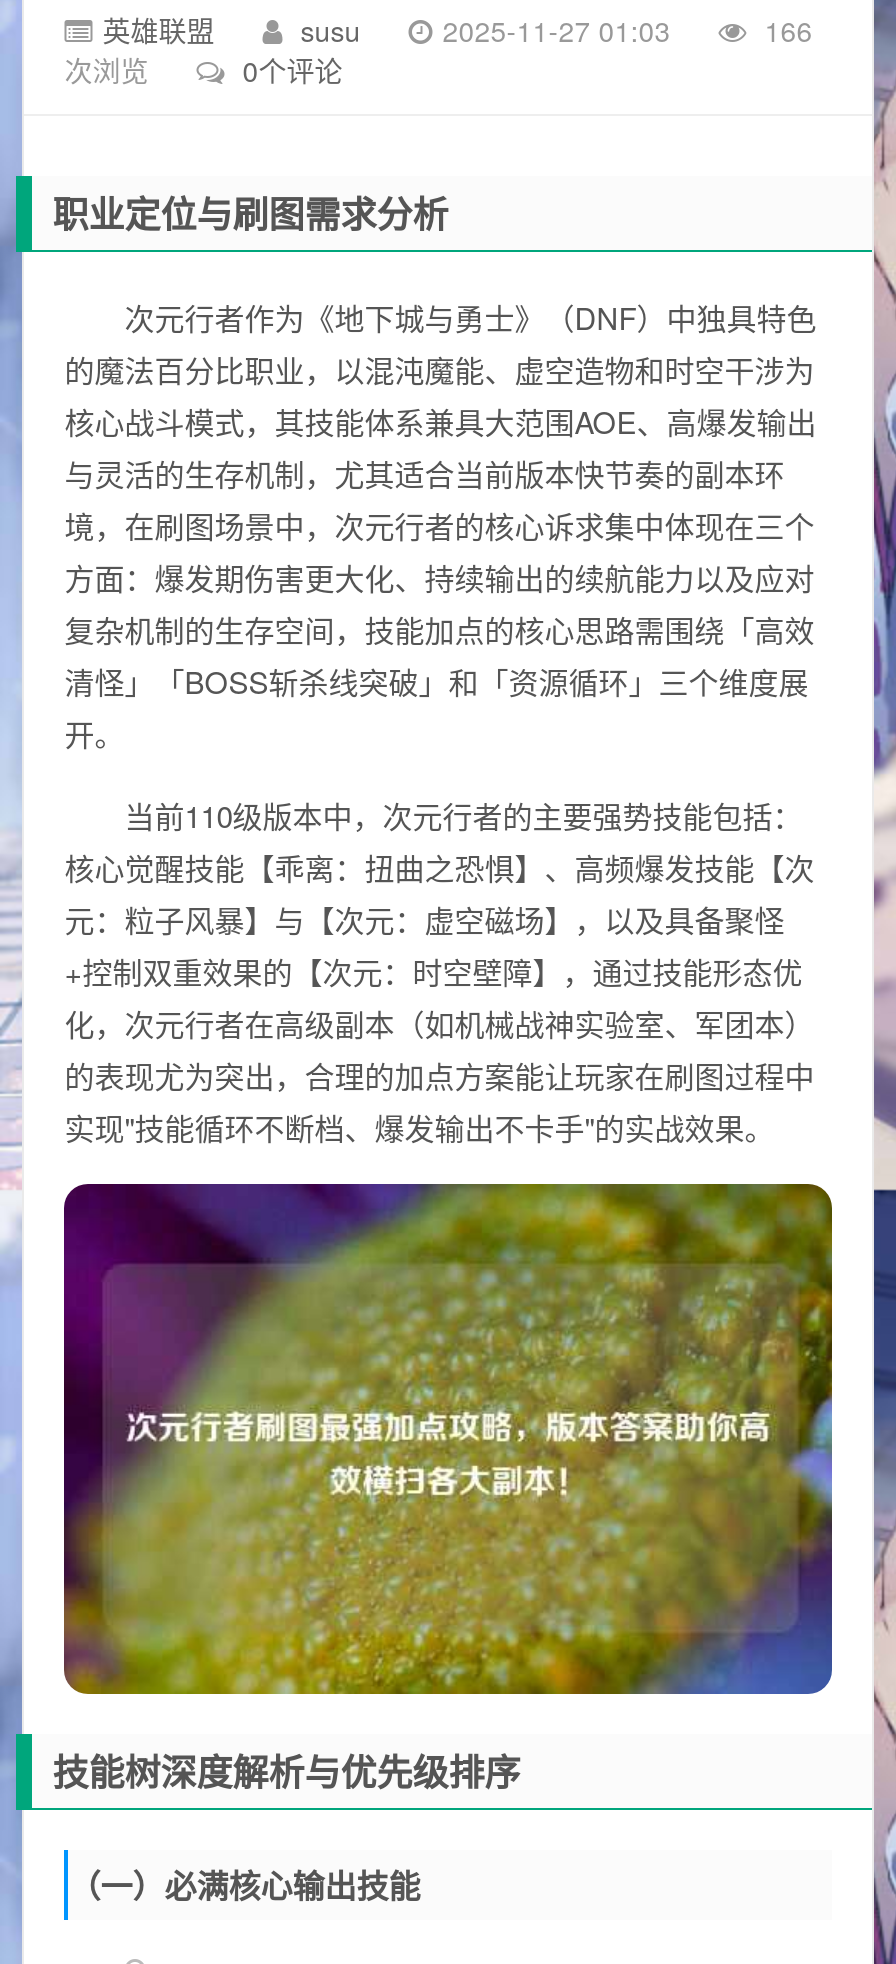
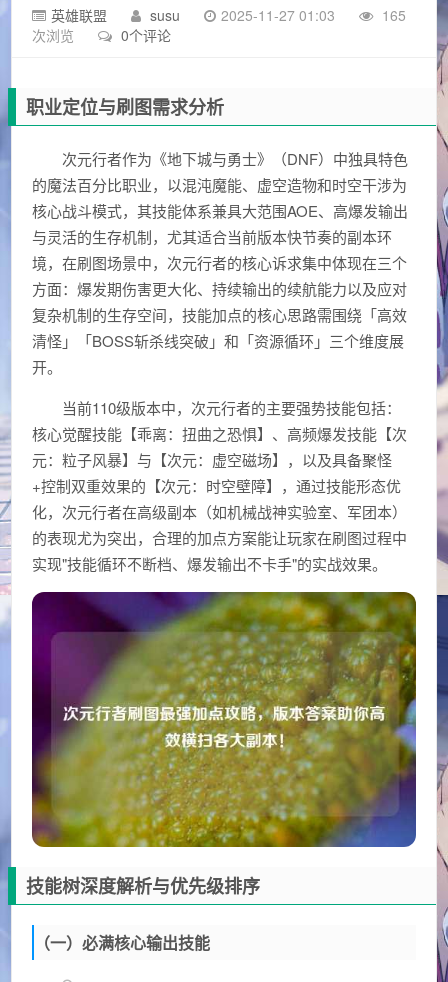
[756,10,812,50] 166 -> [378,5,406,25] 165

